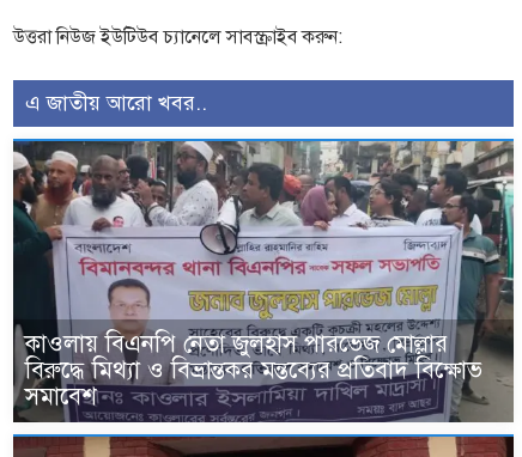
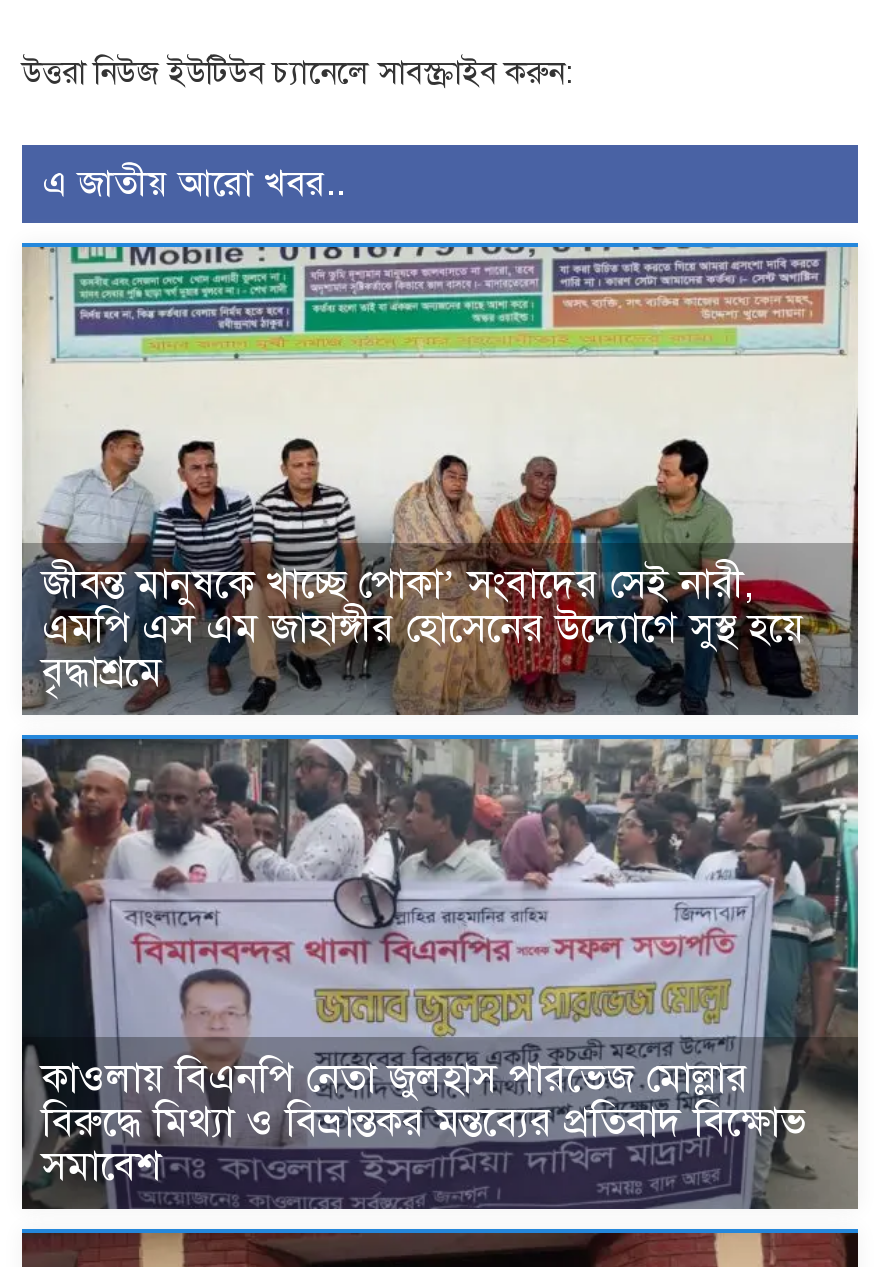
none -> [22,242,858,714] [image] | জীবন্ত মানুষকে খাচ্ছে পোকা’ সংবাদের সেই নারী, | এমপি এস এম জাহাঙ্গীর হোসেনের উদ্যোগে সুস্থ হয়ে | বৃদ্ধাশ্রমে

